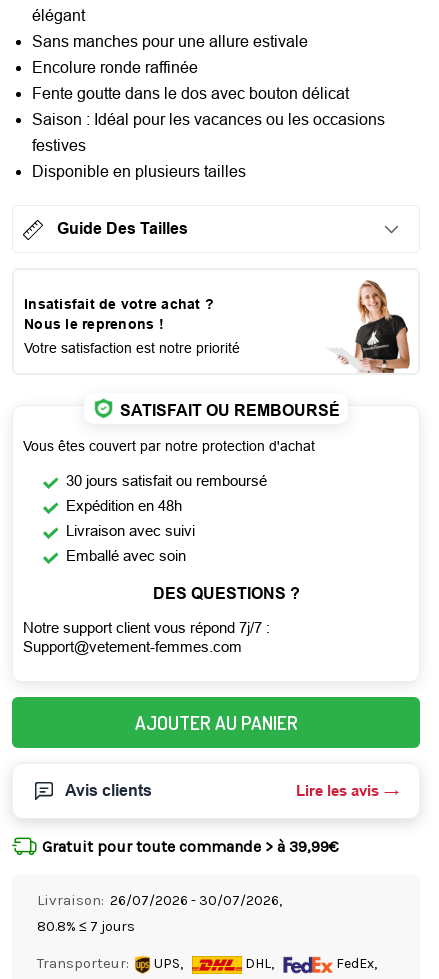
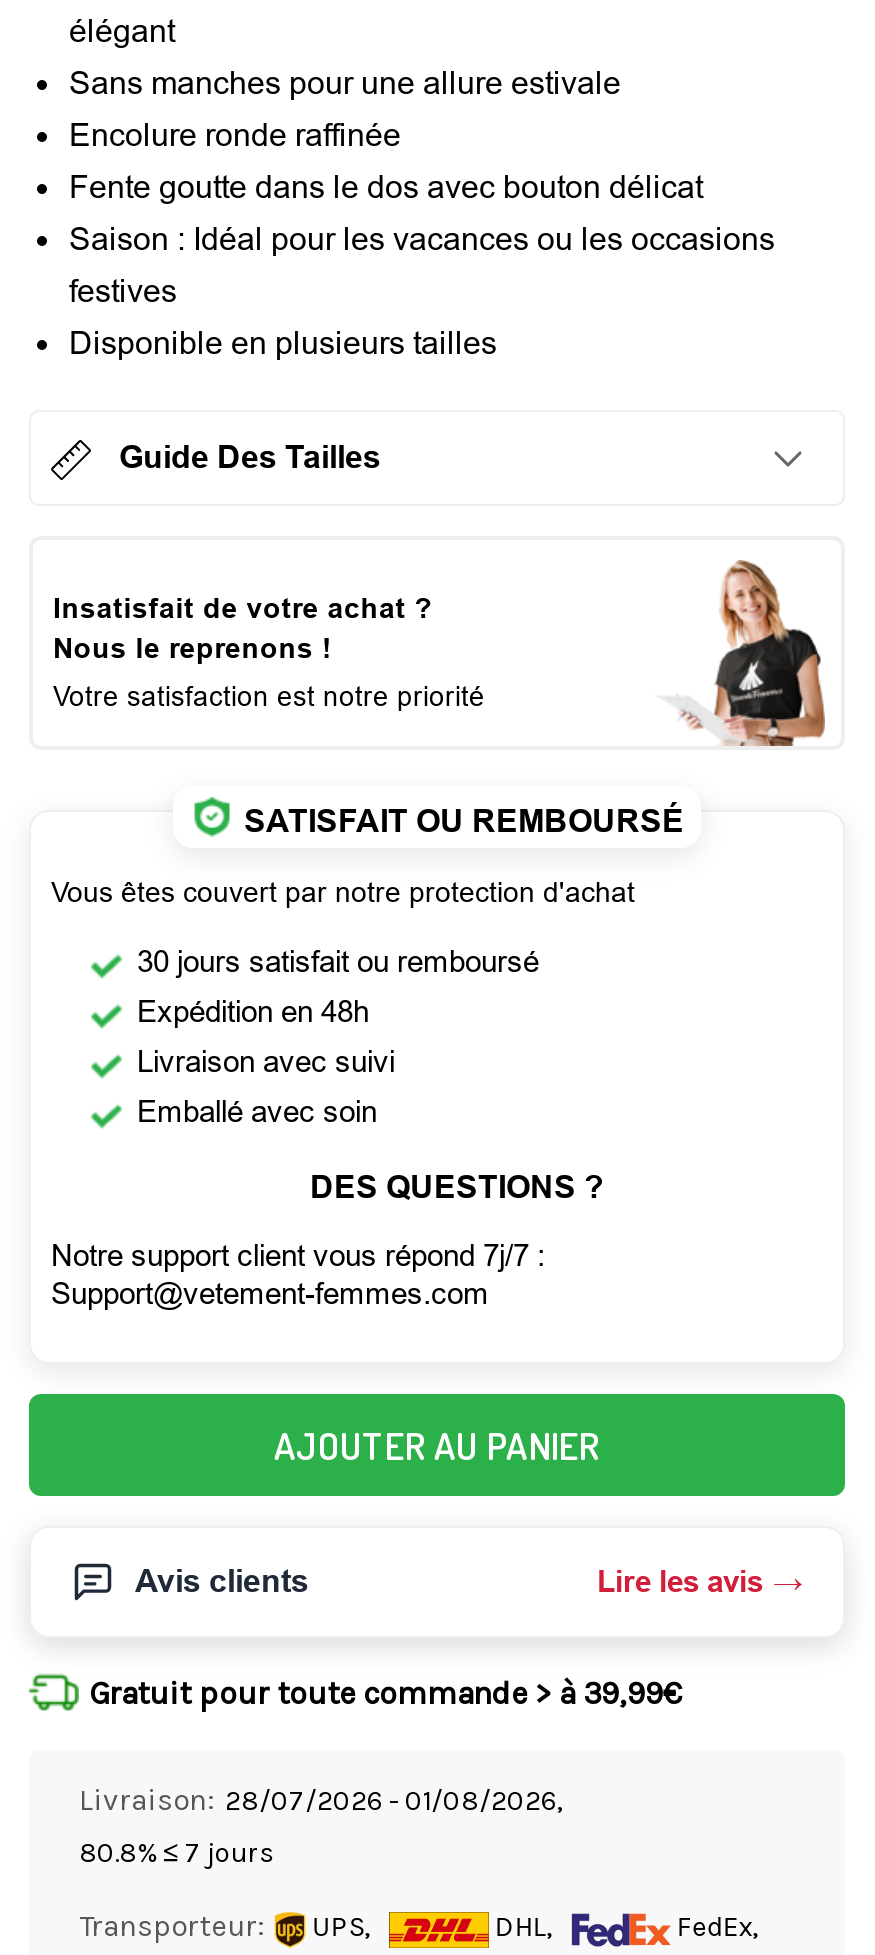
[37,891,282,909] Livraison: 26/07/2026 - 30/07/2026, -> [79,1783,563,1819] Livraison: 28/07/2026 - 01/08/2026,

